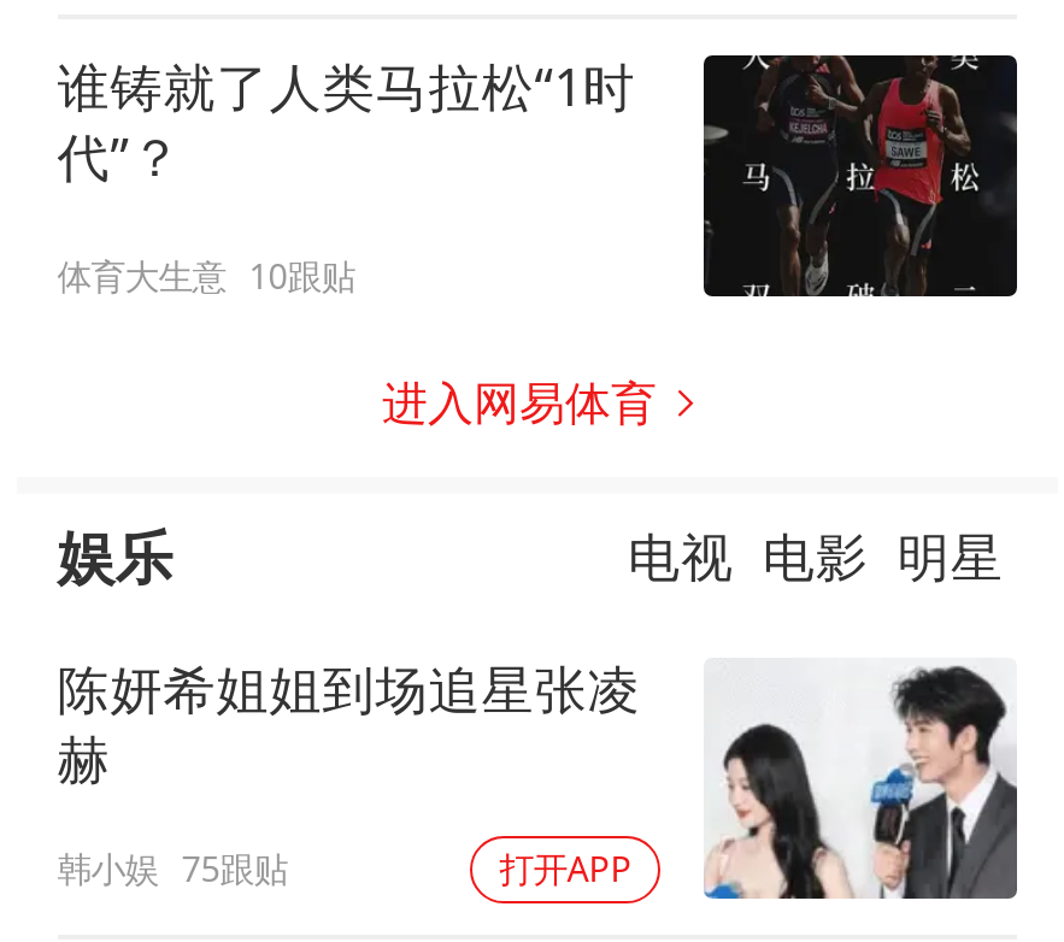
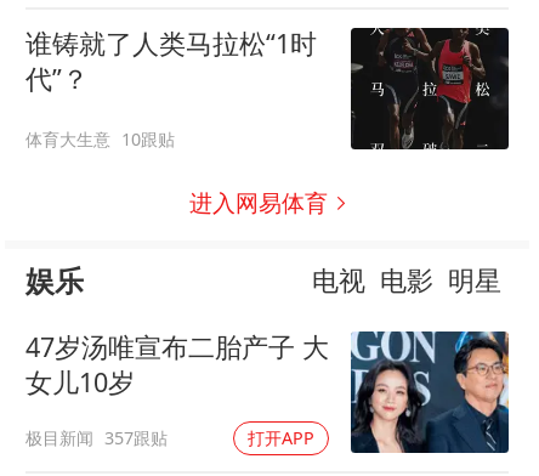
[57,652,1019,901] [image] | 陈妍希姐姐到场追星张凌 | 赫 -> [25,329,510,454] [image] | 47岁汤唯宣布二胎产子 大 | 女儿10岁
[57,846,288,891] 韩小娱 75跟贴 -> [25,426,168,449] 极目新闻 357跟贴

